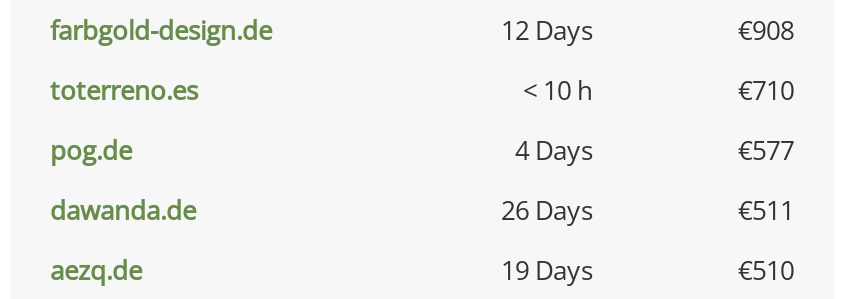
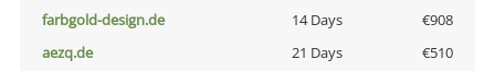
[501,12,593,48] 12 Days -> [291,10,342,29] 14 Days
[50,72,794,228] toterreno.es | < 10 h | €710 | pog.de | 4 Days | €577 | dawanda.de | 26 Days | €511 -> none
[501,252,593,288] 19 Days -> [291,43,342,62] 21 Days

